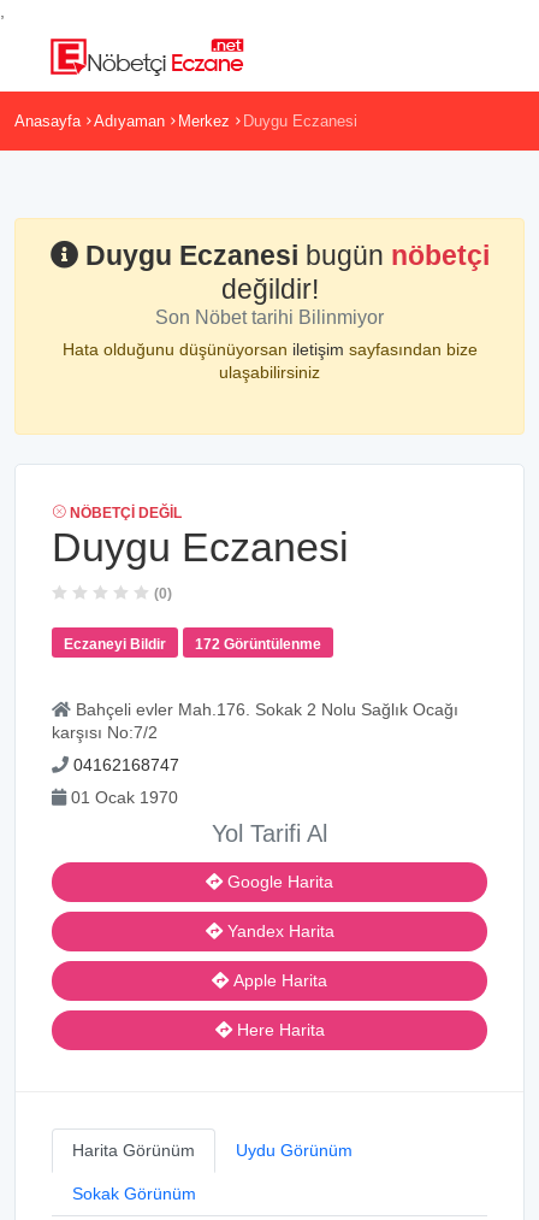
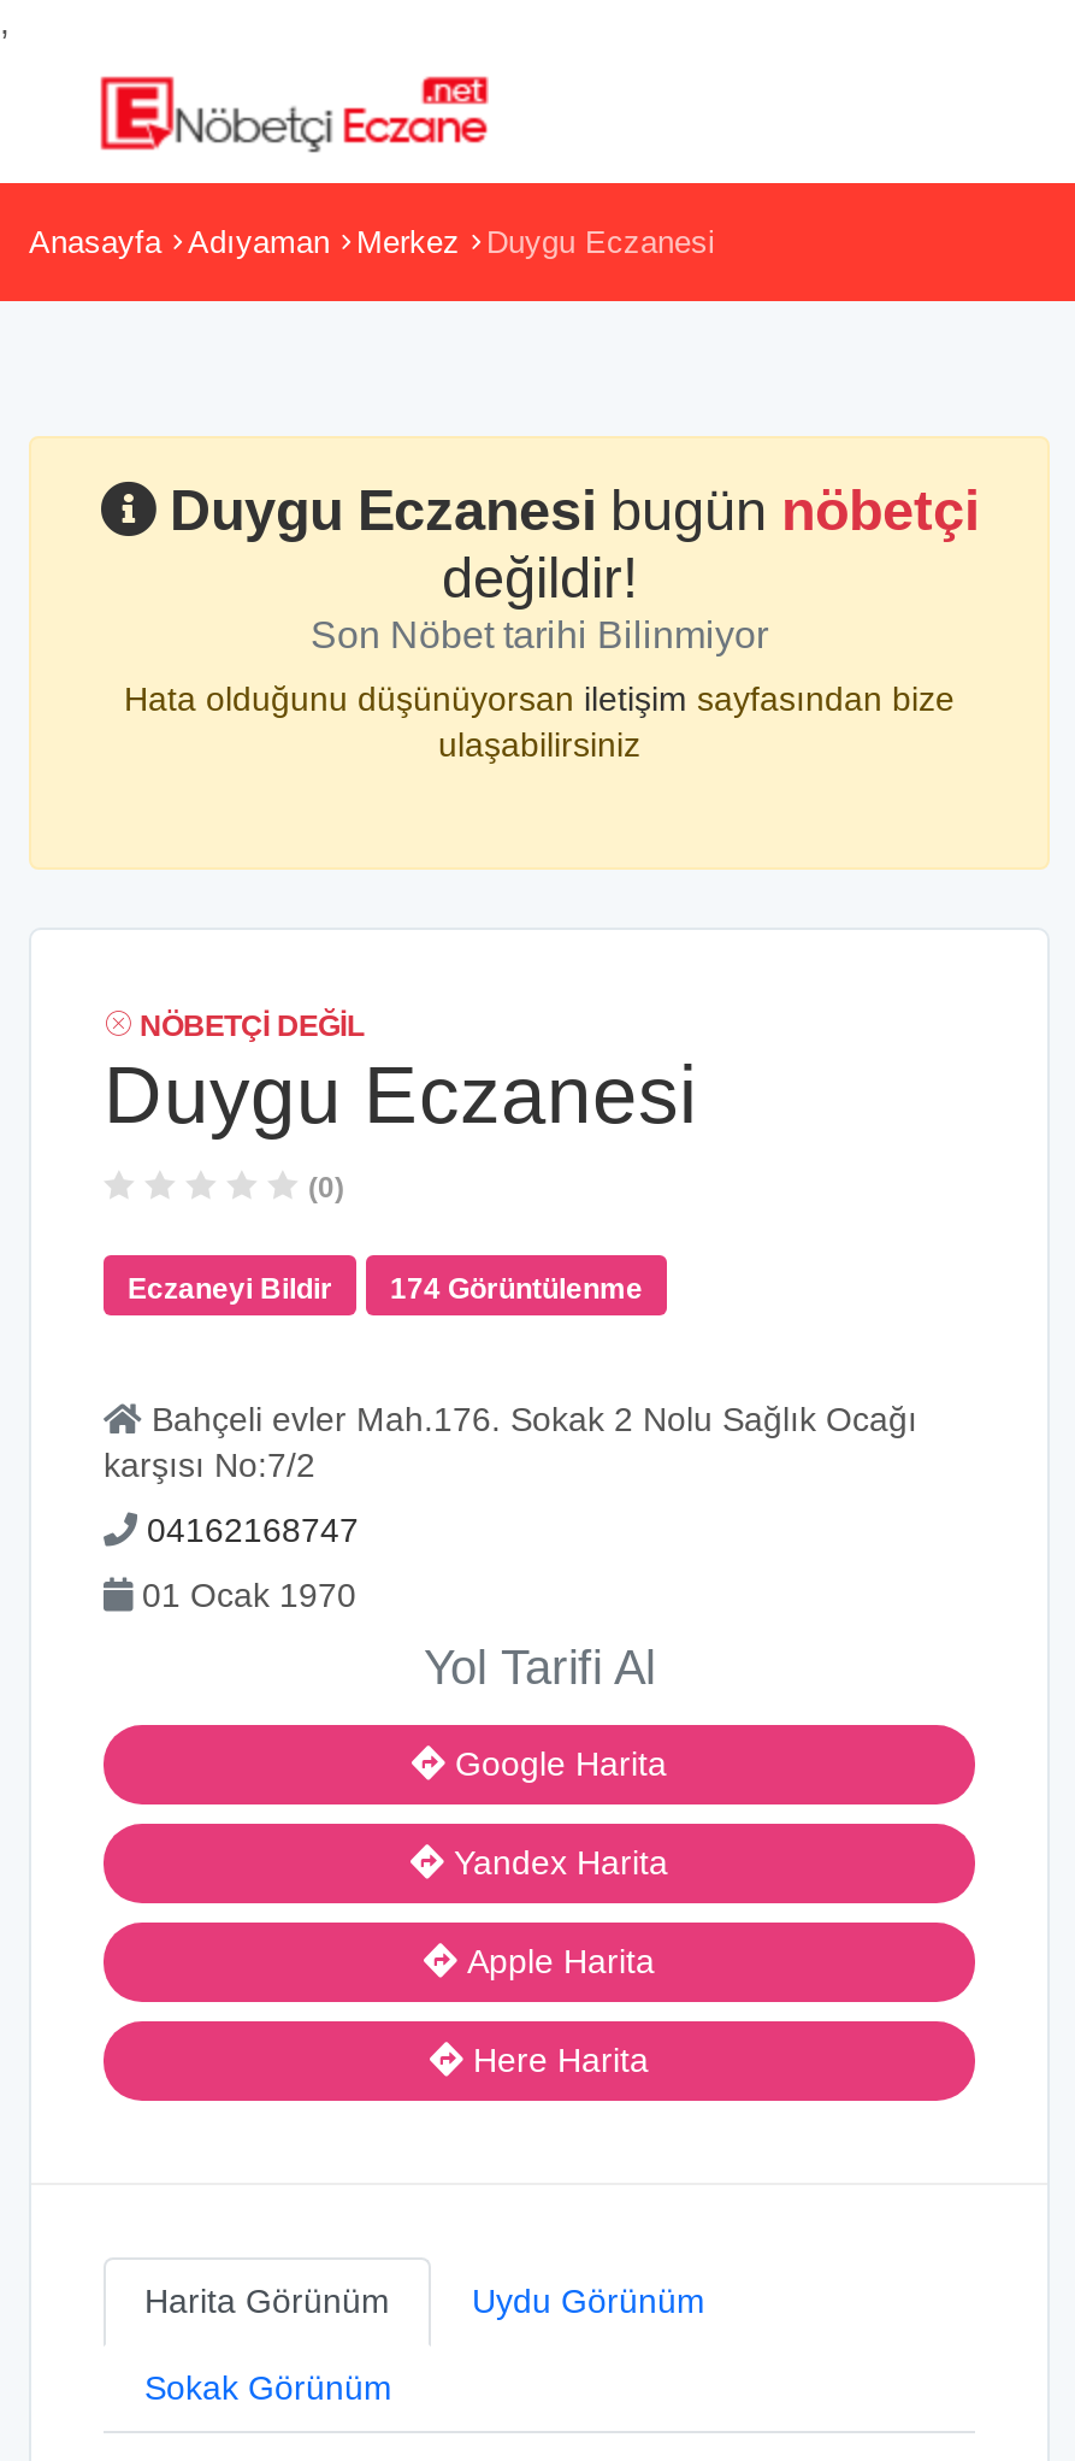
[195,636,321,653] 172 Görüntülenme -> [390,1272,643,1306] 174 Görüntülenme

